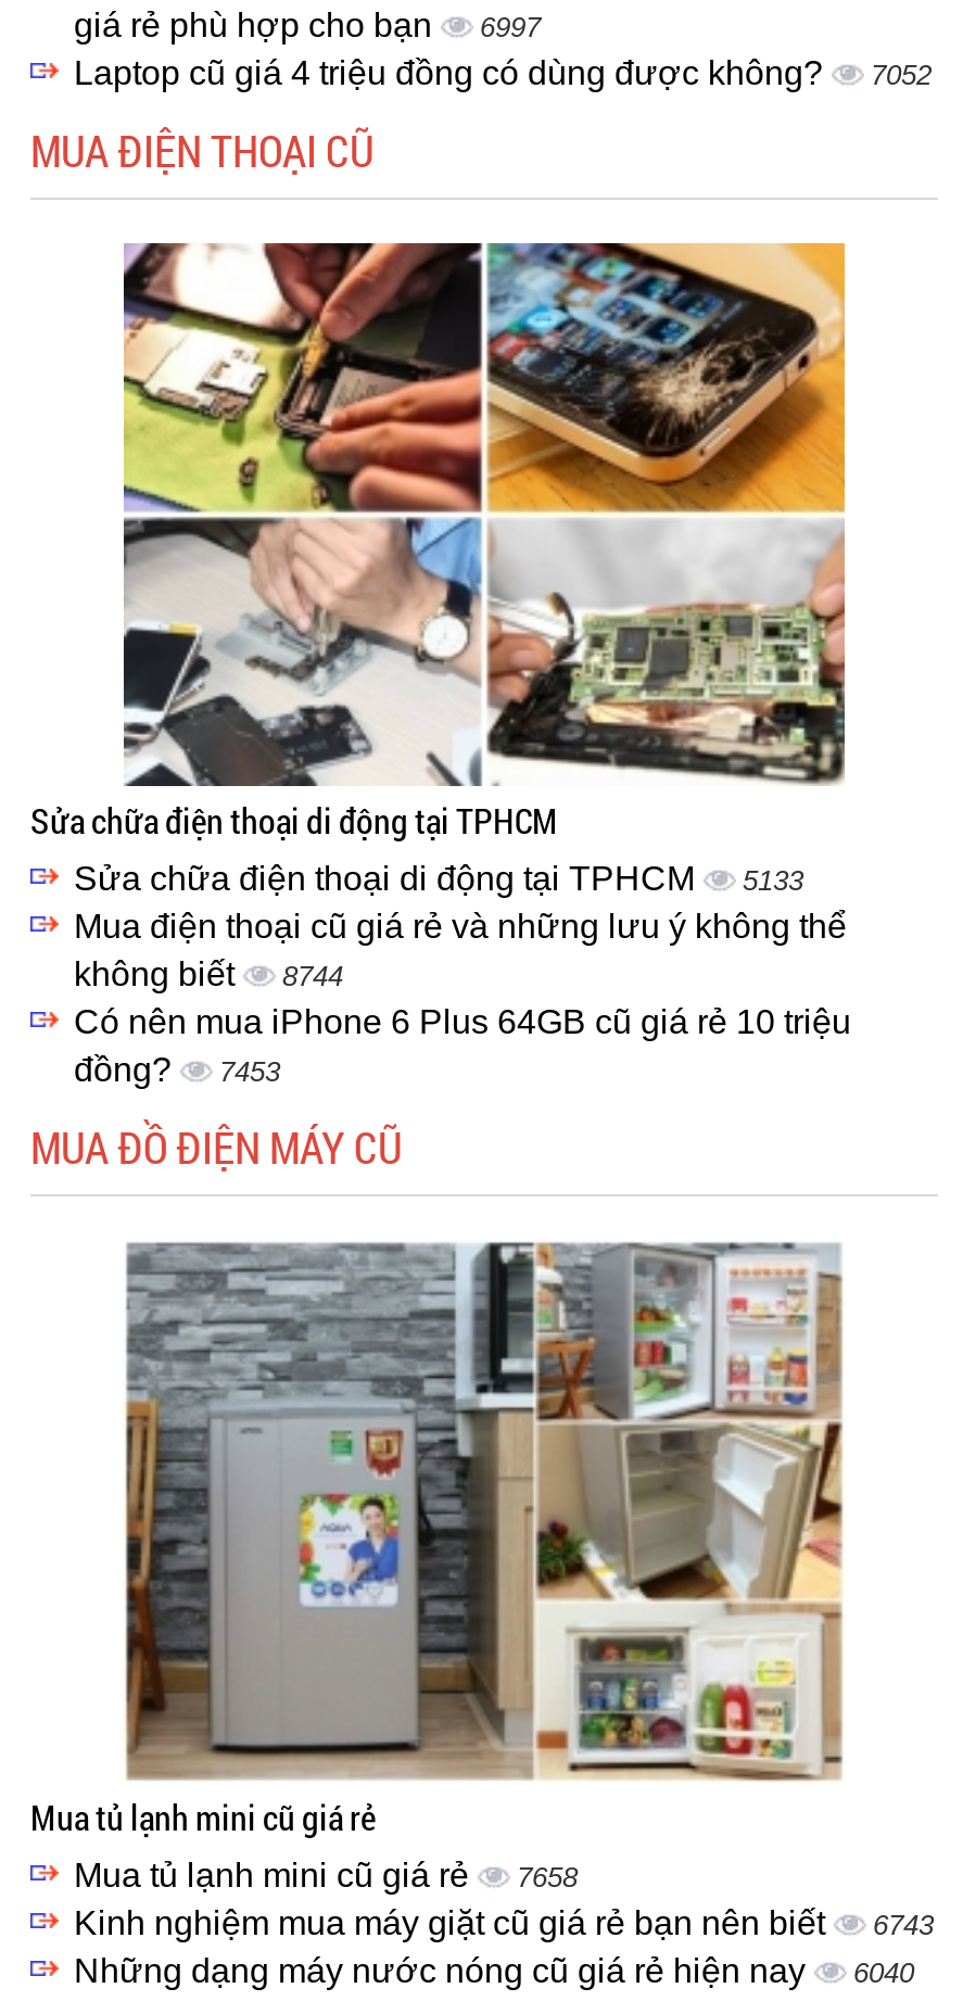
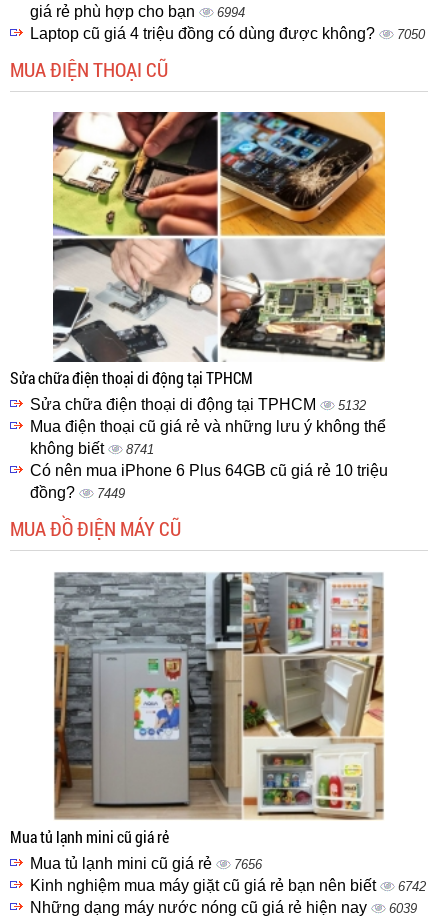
[74,7,541,43] giá rẻ phù hợp cho bạn 6997 -> [30,3,245,20] giá rẻ phù hợp cho bạn 6994
[74,54,932,91] Laptop cũ giá 4 triệu đồng có dùng được không? 7052 -> [30,25,425,42] Laptop cũ giá 4 triệu đồng có dùng được không? 7050
[74,860,803,897] Sửa chữa điện thoại di động tại TPHCM 5133 -> [30,396,366,413] Sửa chữa điện thoại di động tại TPHCM 5132
[74,955,343,992] không biết 8744 -> [30,440,154,457] không biết 8741
[74,1051,280,1088] đồng? 7453 -> [30,484,125,501] đồng? 7449
[74,1857,578,1894] Mua tủ lạnh mini cũ giá rẻ 7658 -> [30,855,262,872] Mua tủ lạnh mini cũ giá rẻ 7656
[74,1904,934,1941] Kinh nghiệm mua máy giặt cũ giá rẻ bạn nên biết 6743 -> [30,877,426,894] Kinh nghiệm mua máy giặt cũ giá rẻ bạn nên biết 6742
[74,1952,914,1989] Những dạng máy nước nóng cũ giá rẻ hiện nay 6040 -> [30,899,417,916] Những dạng máy nước nóng cũ giá rẻ hiện nay 6039

